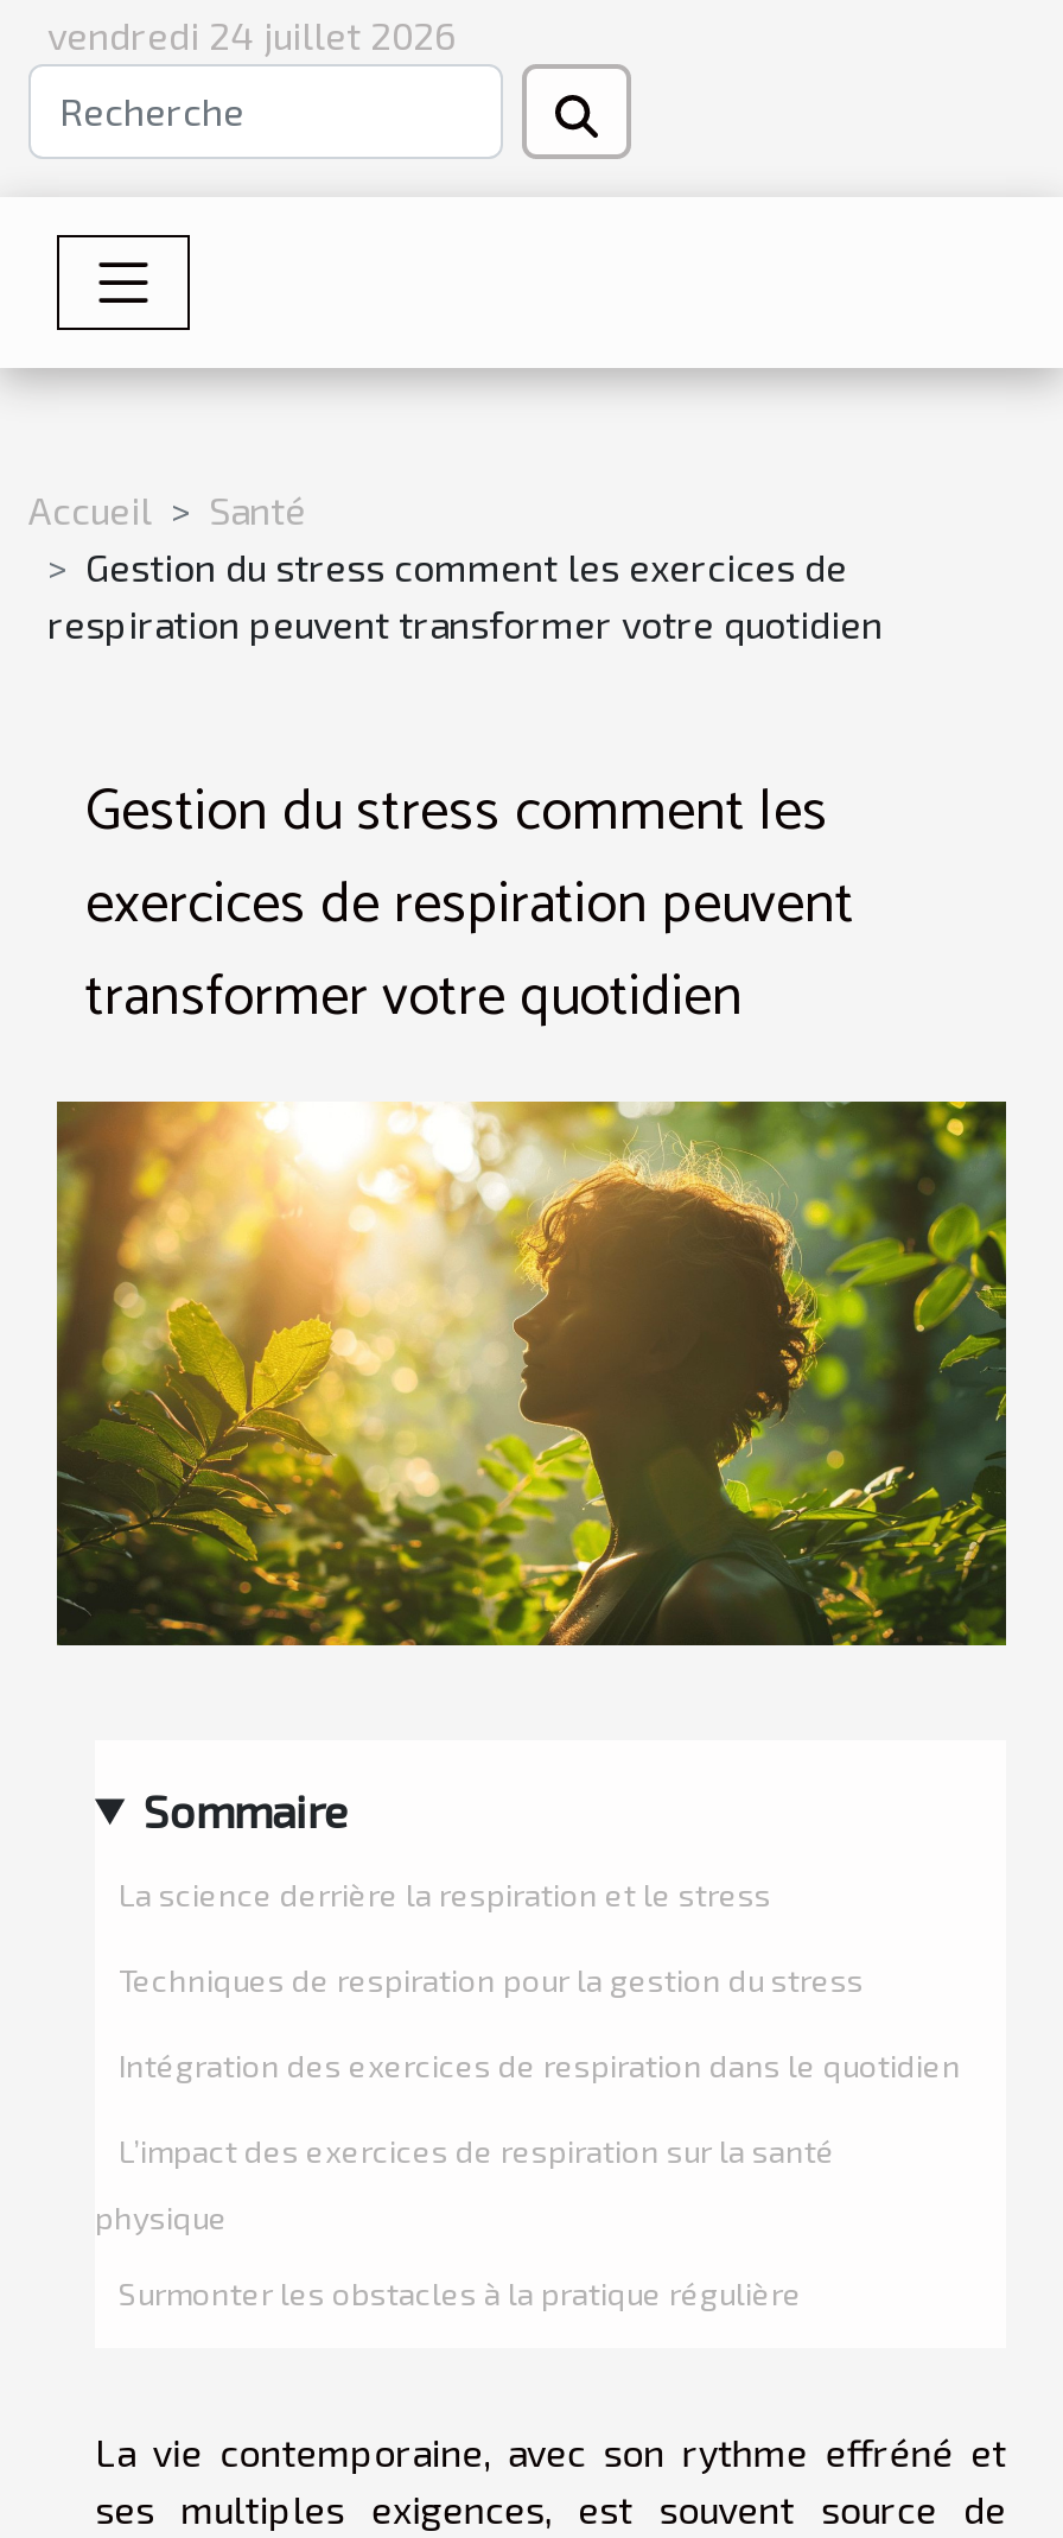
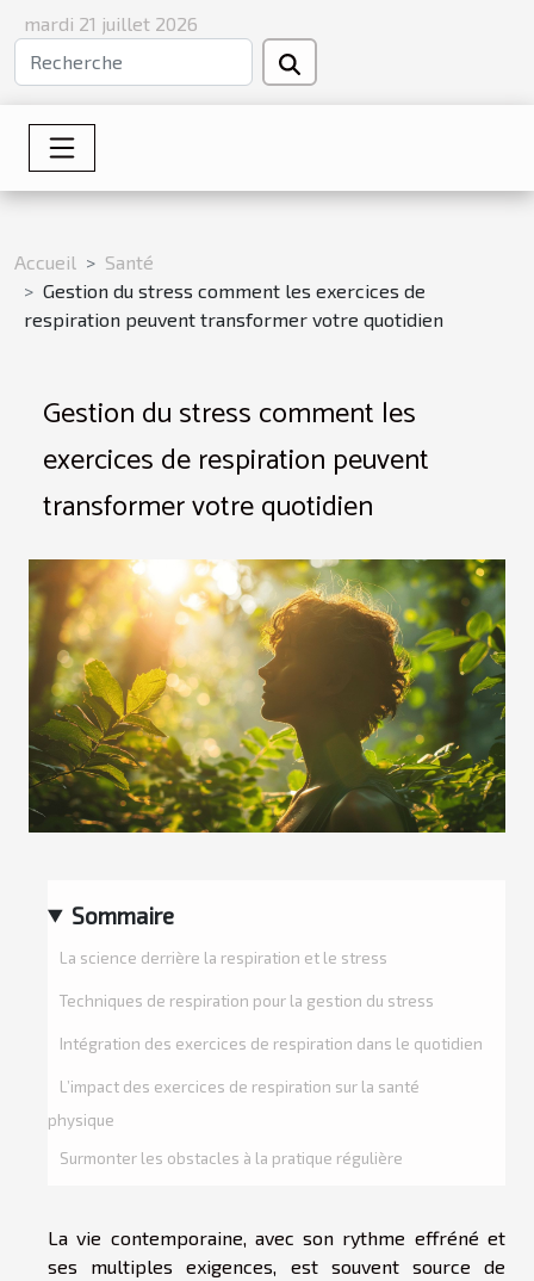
[47,12,456,57] vendredi 24 juillet 2026 -> [24,12,198,35] mardi 21 juillet 2026

